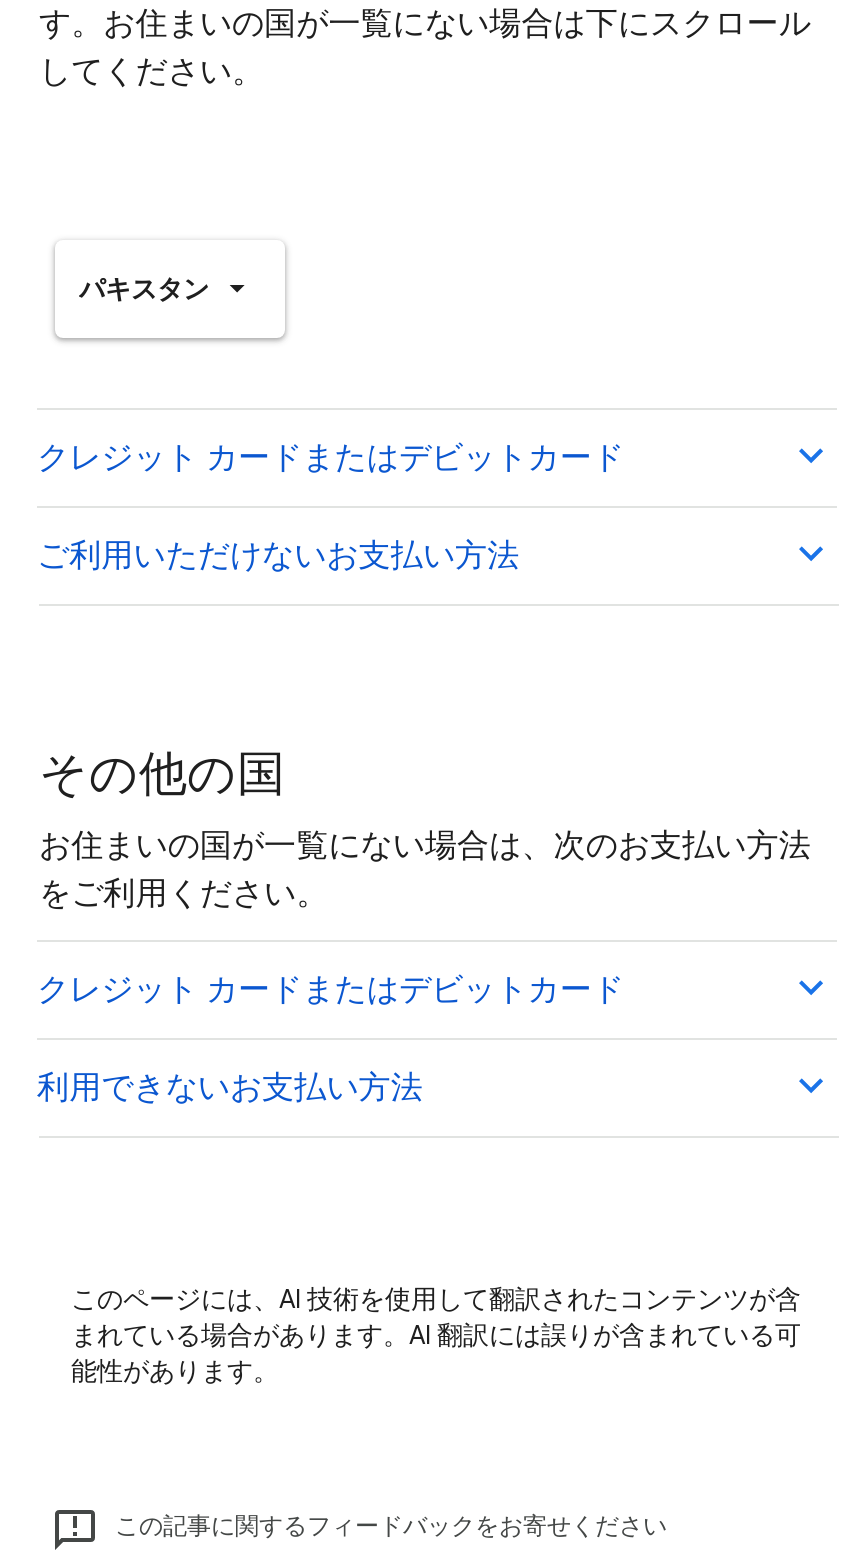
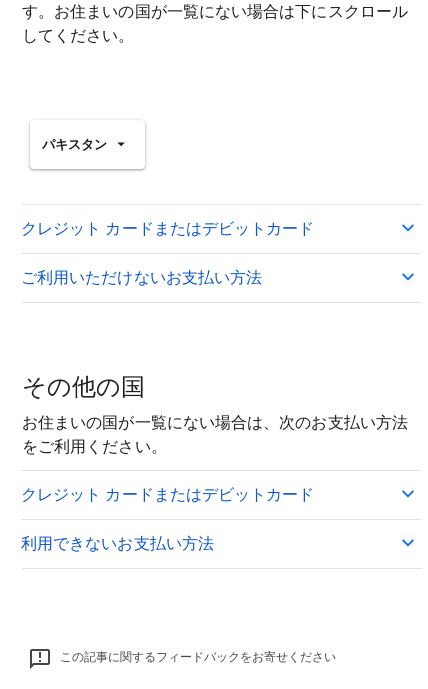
[71,1283,801,1389] このページには、AI 技術を使用して翻訳されたコンテンツが含 | まれている場合があります。AI 翻訳には誤りが含まれている可 | 能性があります。 -> none

